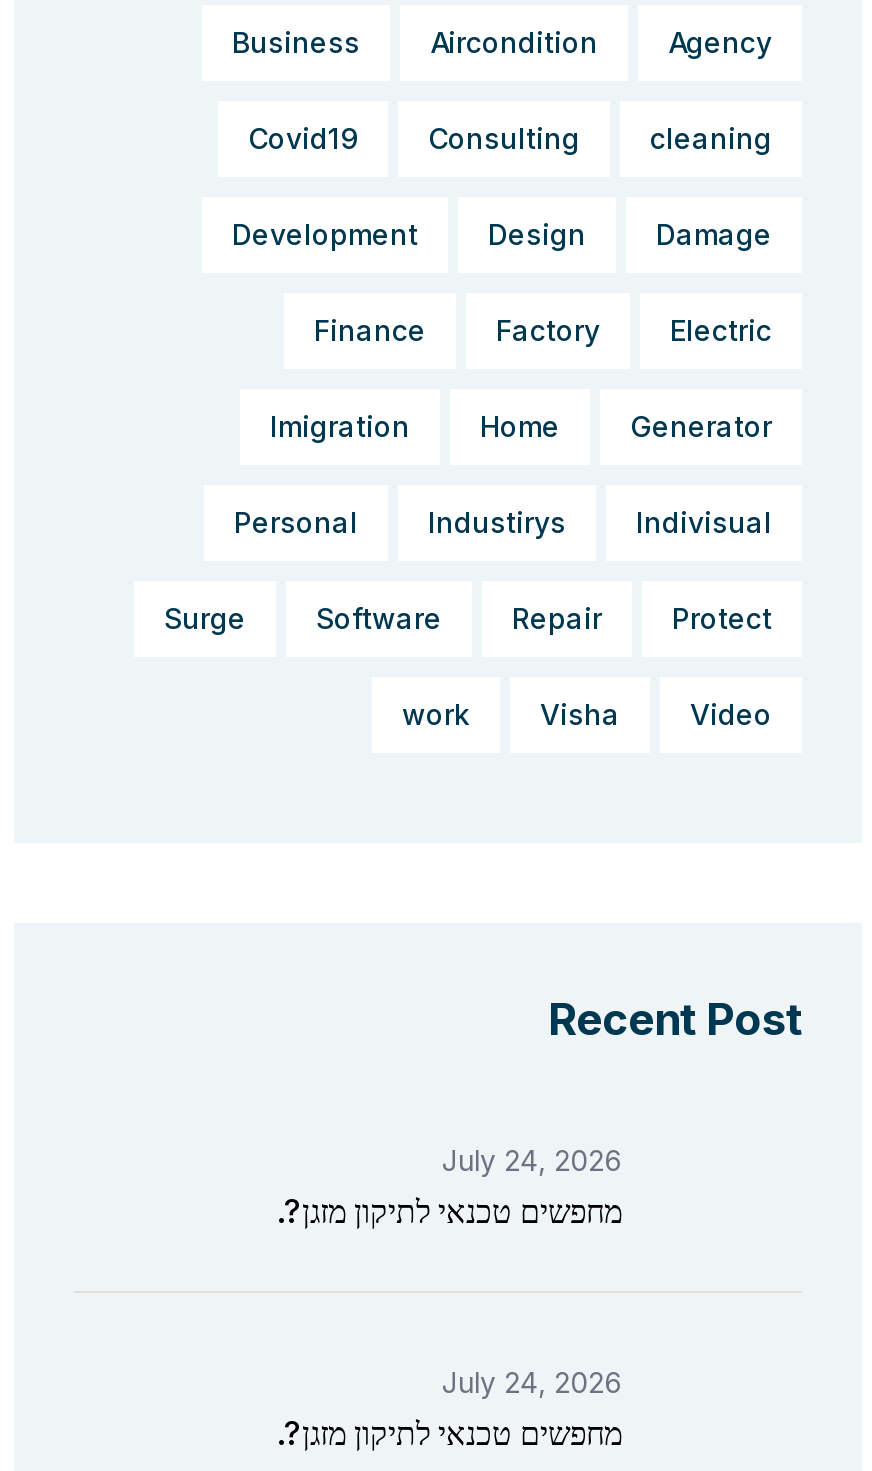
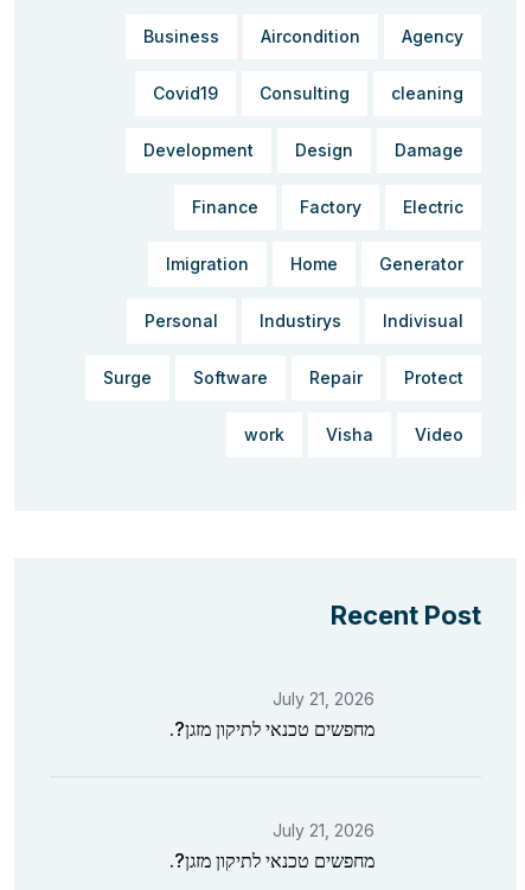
[442,1142,622,1176] July 24, 2026 -> [273,688,374,708] July 21, 2026
[442,1364,622,1398] July 24, 2026 -> [273,819,374,840] July 21, 2026

